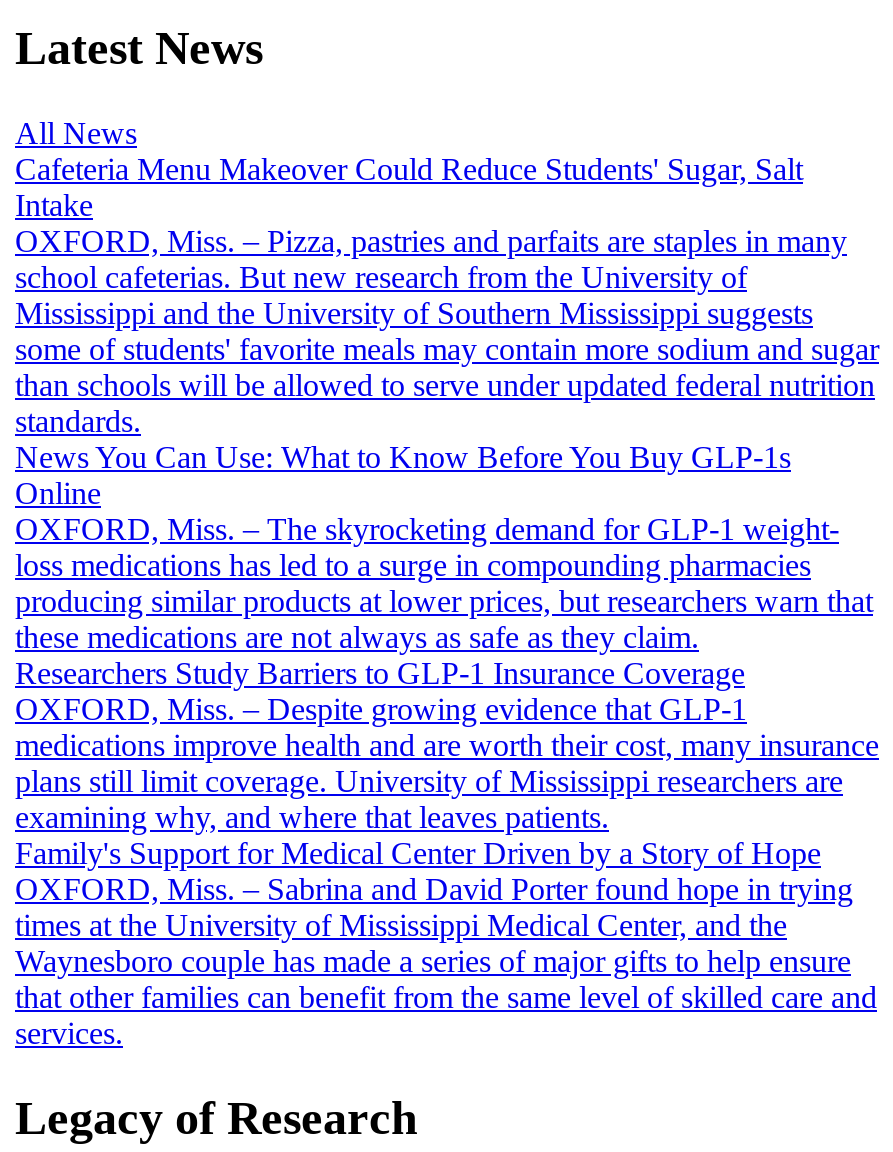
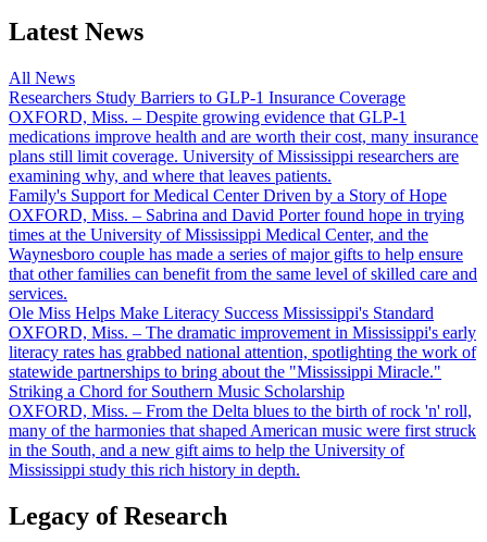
[15,152,879,654] Cafeteria Menu Makeover Could Reduce Students' Sugar, Salt | Intake | OXFORD, Miss. – Pizza, pastries and parfaits are staples in many | school cafeterias. But new research from the University of | Mississippi and the University of Southern Mississippi suggests | some of students' favorite meals may contain more sodium and sugar | than schools will be allowed to serve under updated federal nutrition | standards. | News You Can Use: What to Know Before You Buy GLP-1s | Online | OXFORD, Miss. – The skyrocketing demand for GLP-1 weight- | loss medications has led to a surge in compounding pharmacies | producing similar products at lower prices, but researchers warn that | these medications are not always as safe as they claim. -> none
moved [15,656,879,1050] -> [9,88,478,302]: Researchers Study Barriers to GLP-1 Insurance Coverage | OXFORD, Miss. – Despite growing evidence that GLP-1 | medications improve health and are worth their cost, many insurance | ... | that other families can benefit from the same level of skilled care and | services.
none -> [9,303,476,479] Ole Miss Helps Make Literacy Success Mississippi's Standard | OXFORD, Miss. – The dramatic improvement in Mississippi's early | literacy rates has grabbed national attention, spotlighting the work of | statewide partnerships to bring about the "Mississippi Miracle." | Striking a Chord for Southern Music Scholarship | OXFORD, Miss. – From the Delta blues to the birth of rock 'n' roll, | many of the harmonies that shaped American music were first struck | in the South, and a new gift aims to help the University of | Mississippi study this rich history in depth.

